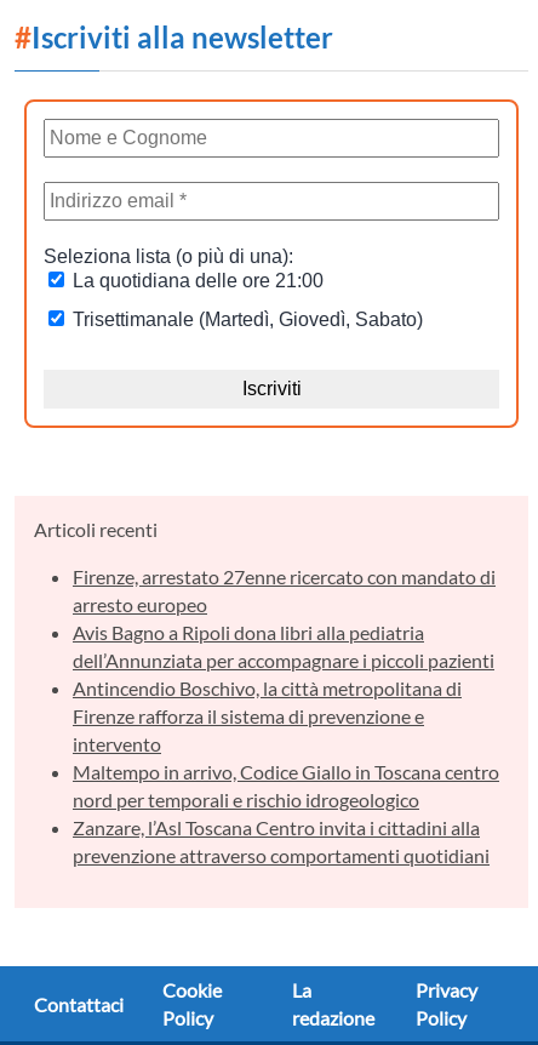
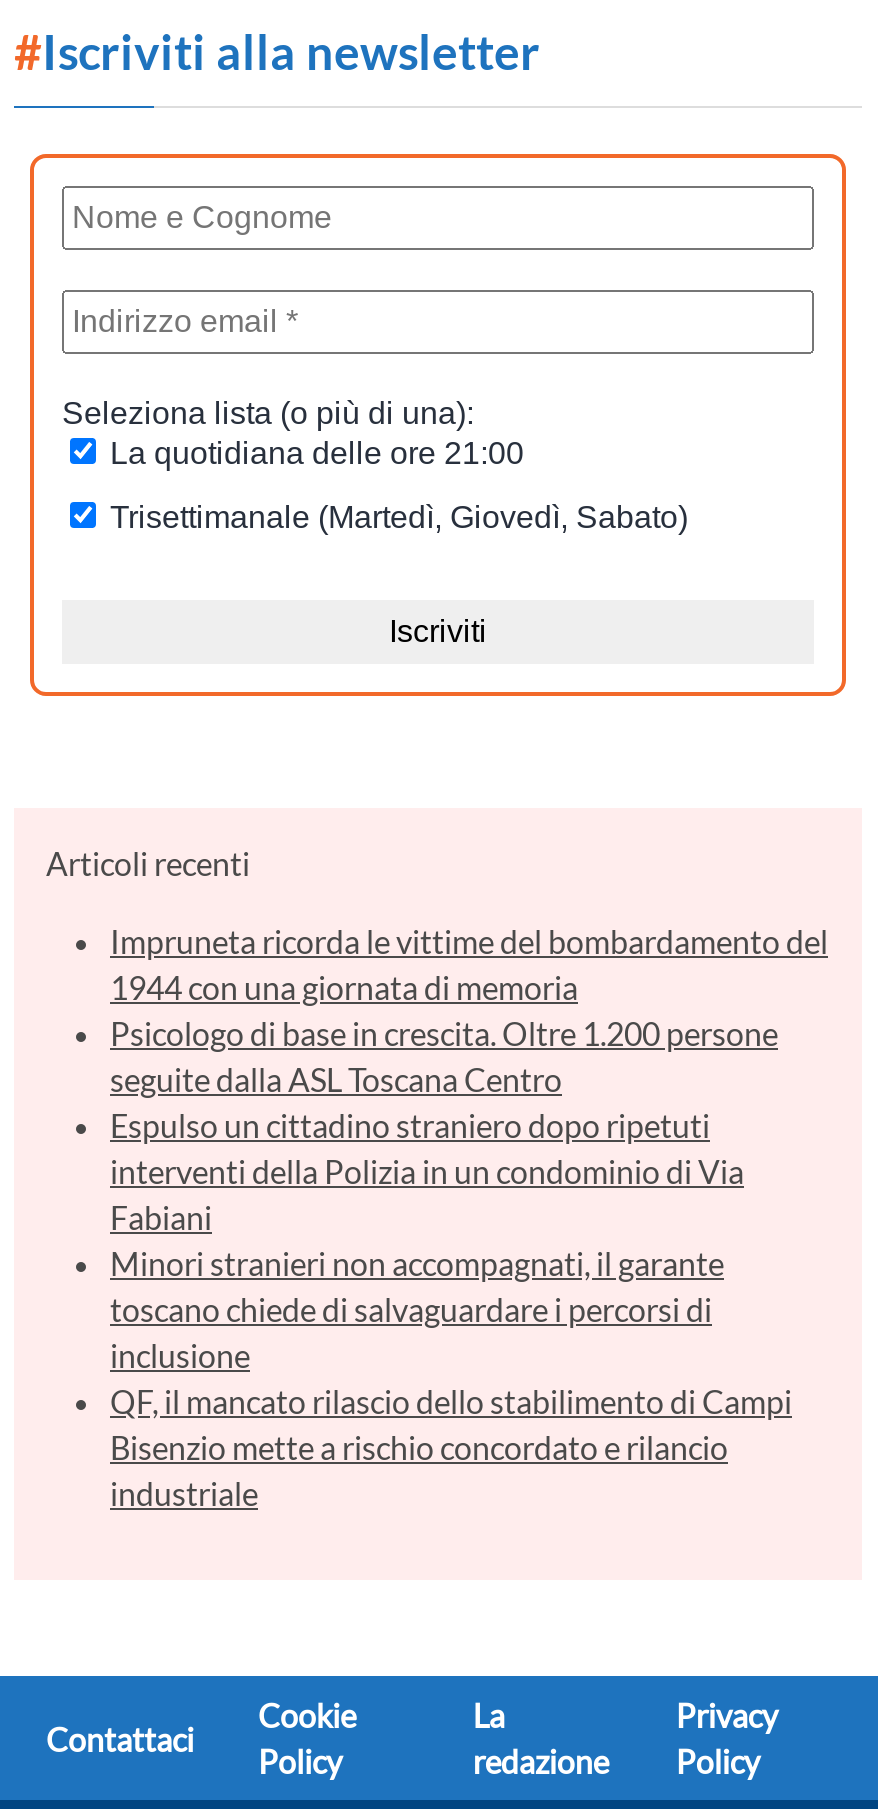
[73,566,499,867] Firenze, arrestato 27enne ricercato con mandato di | arresto europeo | Avis Bagno a Ripoli dona libri alla pediatria | dell’Annunziata per accompagnare i piccoli pazienti | Antincendio Boschivo, la città metropolitana di | Firenze rafforza il sistema di prevenzione e | intervento | Maltempo in arrivo, Codice Giallo in Toscana centro | nord per temporali e rischio idrogeologico | Zanzare, l’Asl Toscana Centro invita i cittadini alla | prevenzione attraverso comportamenti quotidiani -> [110,923,828,1513] Impruneta ricorda le vittime del bombardamento del | 1944 con una giornata di memoria | Psicologo di base in crescita. Oltre 1.200 persone | seguite dalla ASL Toscana Centro | Espulso un cittadino straniero dopo ripetuti | interventi della Polizia in un condominio di Via | Fabiani | Minori stranieri non accompagnati, il garante | toscano chiede di salvaguardare i percorsi di | inclusione | QF, il mancato rilascio dello stabilimento di Campi | Bisenzio mette a rischio concordato e rilancio | industriale

